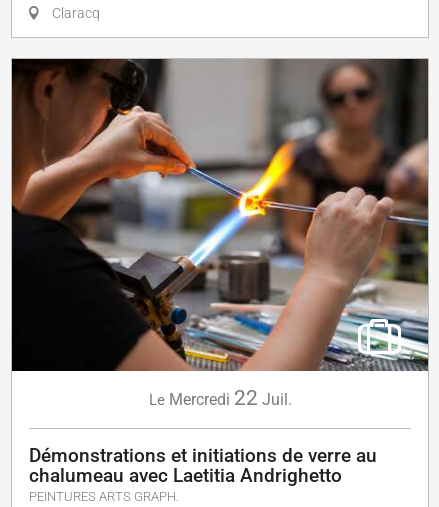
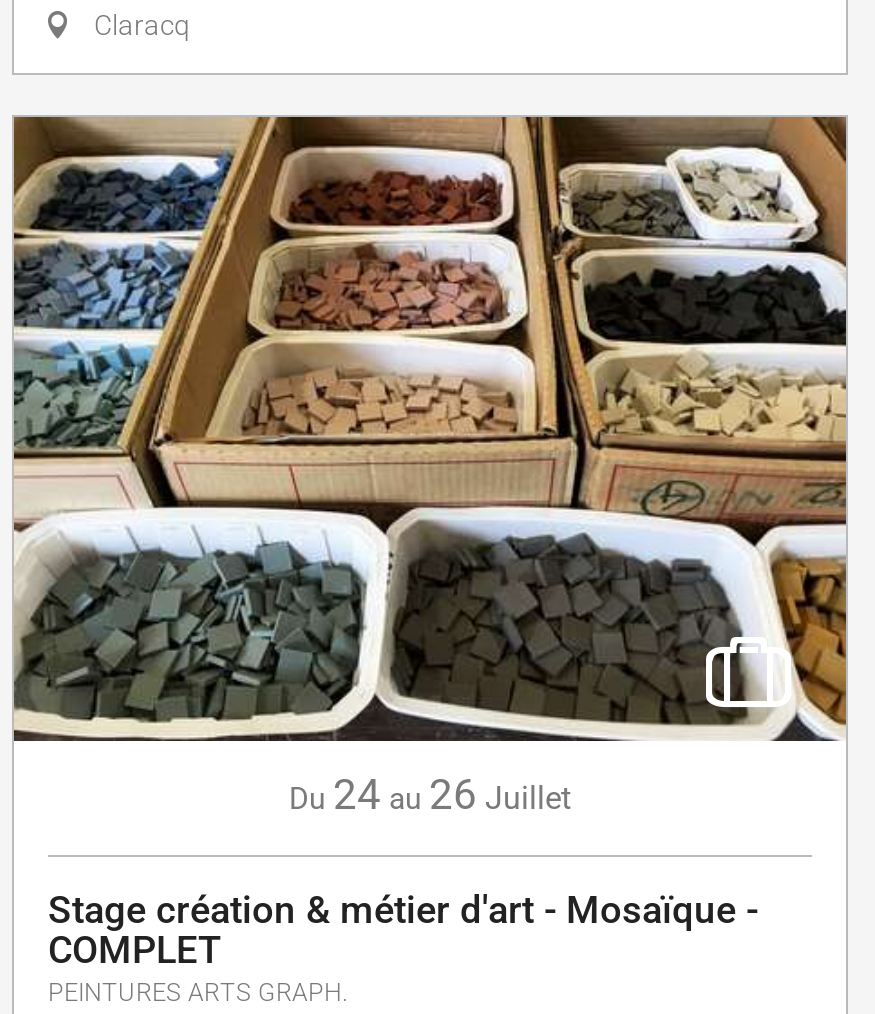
[11,58,429,409] [image] | Le Mercredi 22 Juil. -> [12,114,848,819] [image] | Du 24 au 26 Juillet
[29,443,377,486] Démonstrations et initiations de verre au | chalumeau avec Laetitia Andrighetto -> [48,887,758,973] Stage création & métier d'art - Mosaïque - | COMPLET

